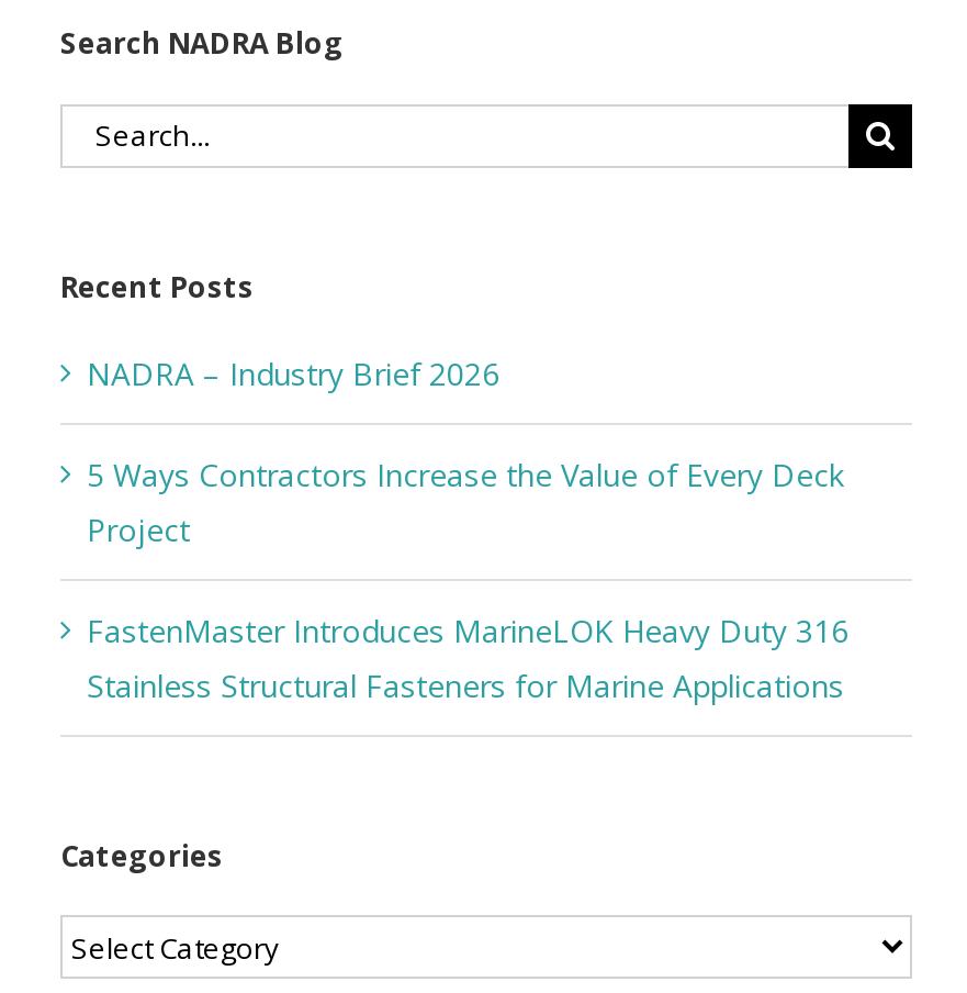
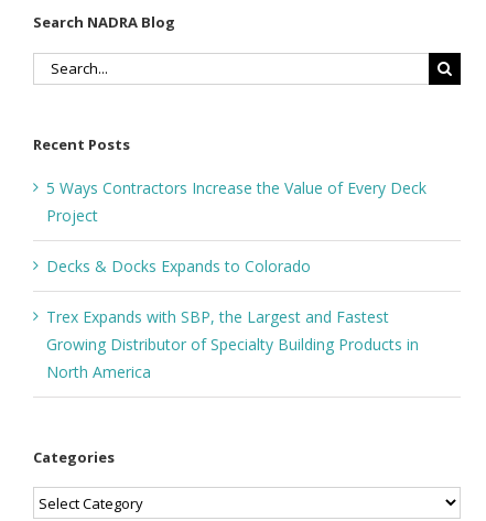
[87,352,499,394] NADRA – Industry Brief 2026 -> none
moved [87,453,844,550] -> [46,177,426,226]: 5 Ways Contractors Increase the Value of Every Deck | Project
[87,609,848,706] FastenMaster Introduces MarineLOK Heavy Duty 316 | Stainless Structural Fasteners for Marine Applications -> [46,255,419,382] Decks & Docks Expands to Colorado | Trex Expands with SBP, the Largest and Fastest | Growing Distributor of Specialty Building Products in | North America

